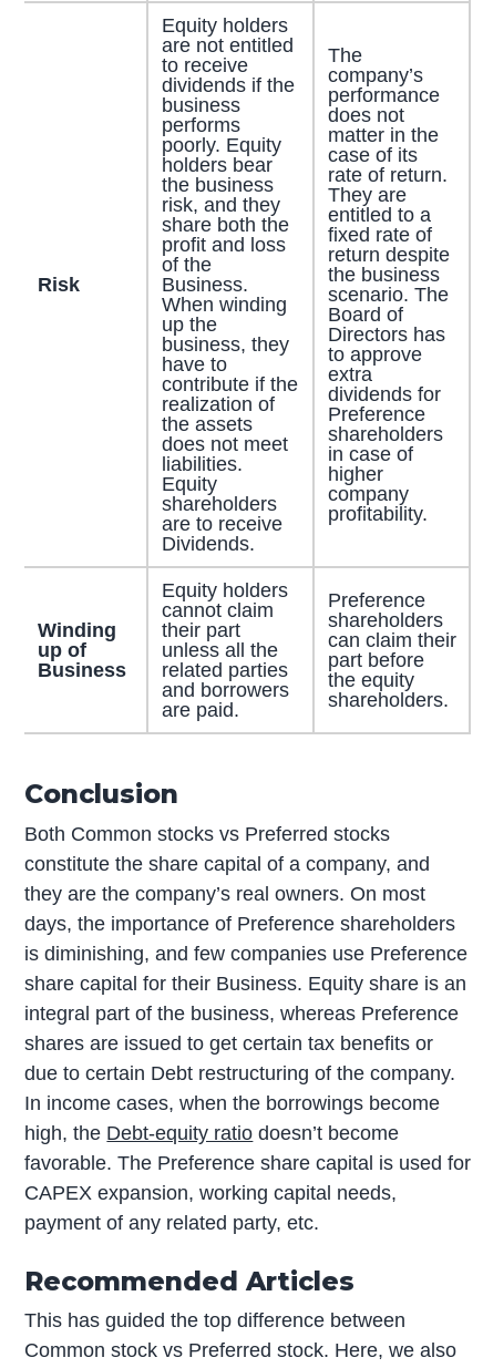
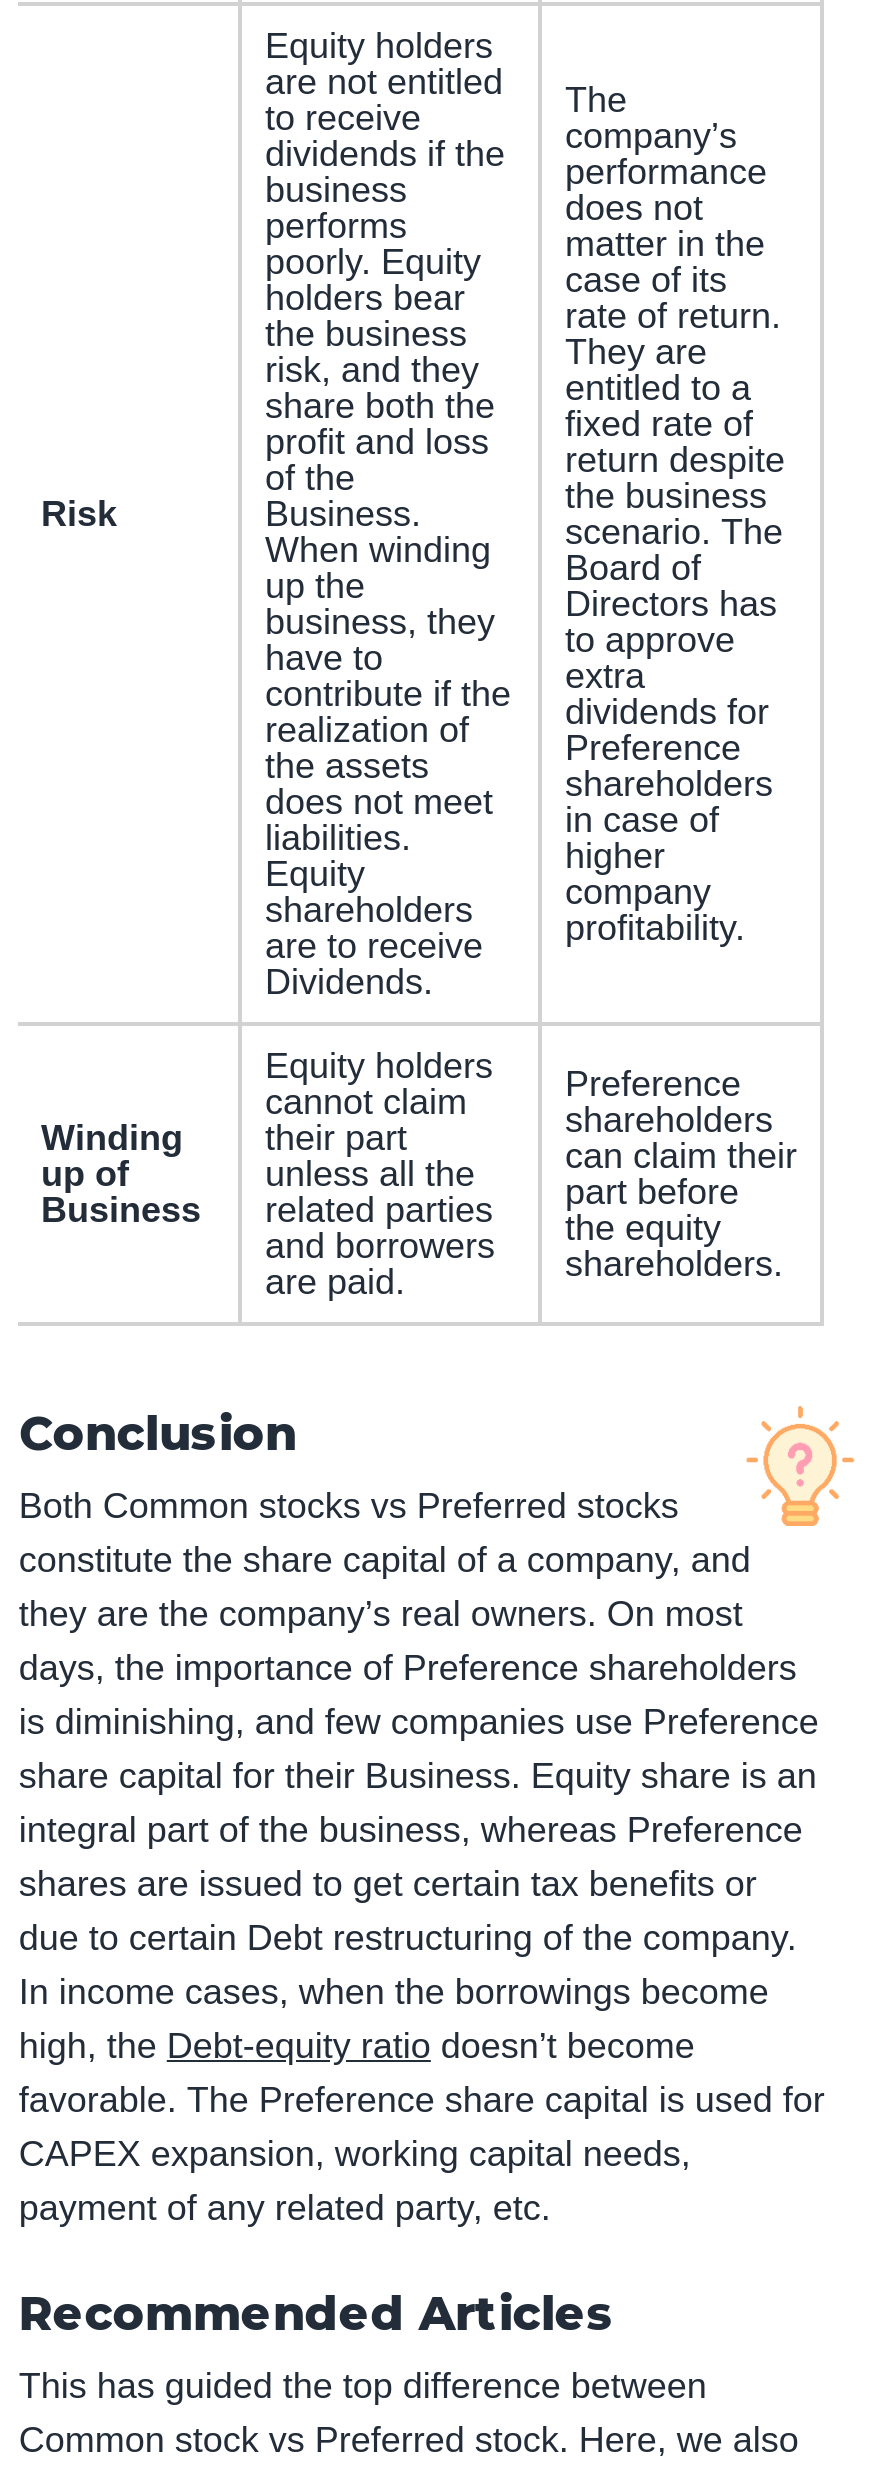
none -> [744,1404,856,1528] [image]

